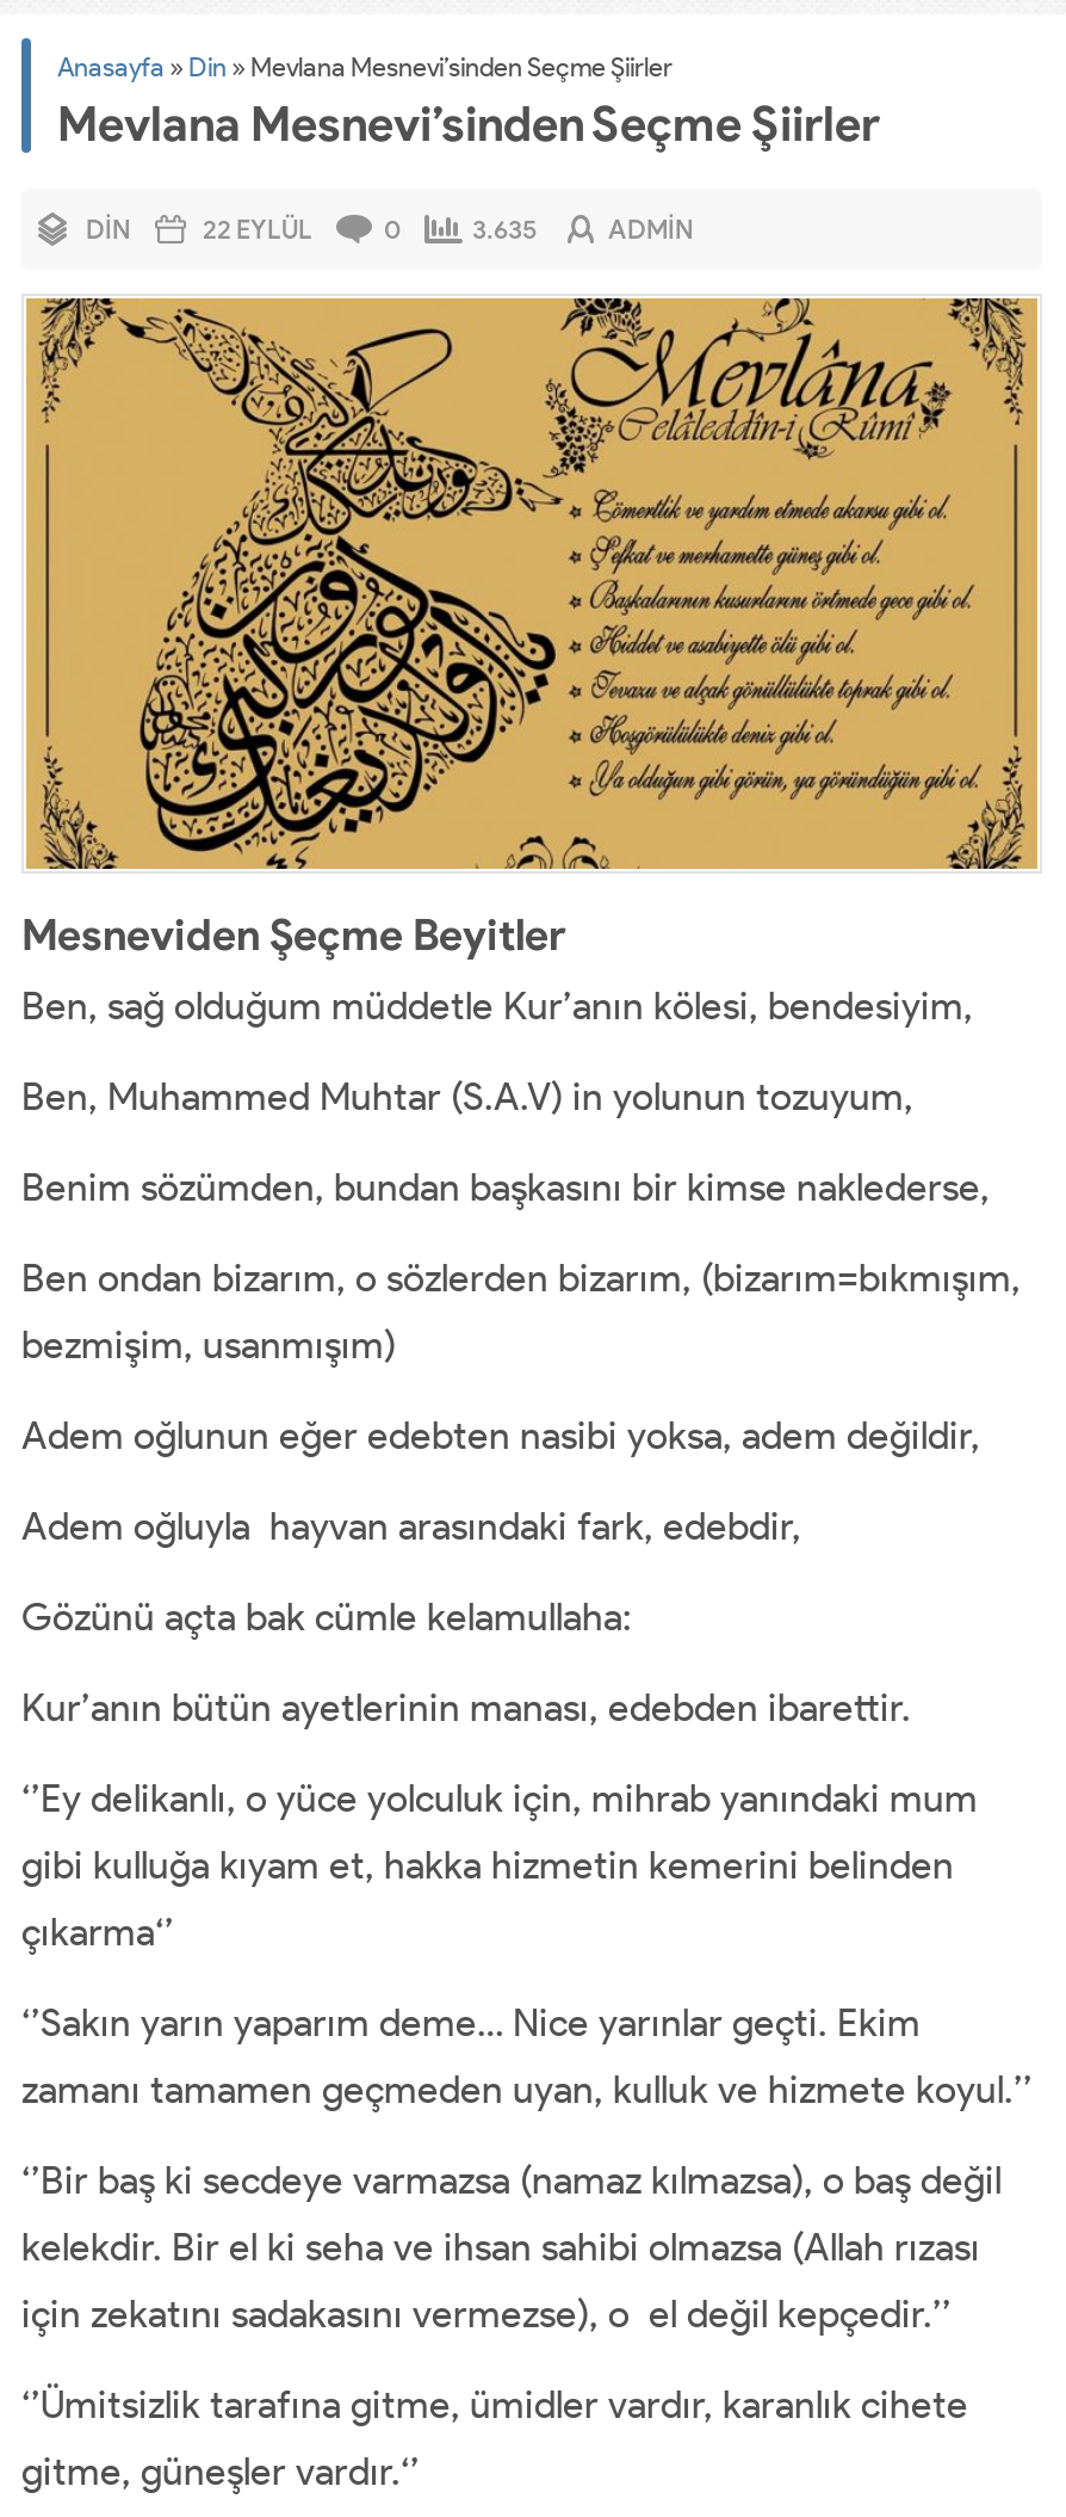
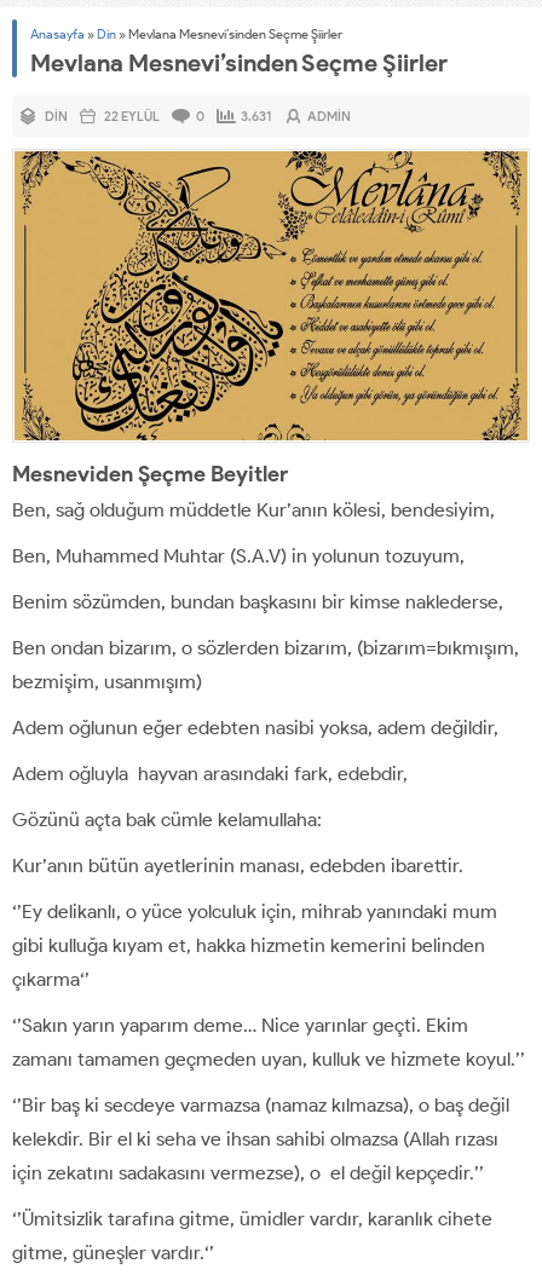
[472,212,537,246] 3.635 -> [241,108,271,125] 3.631

